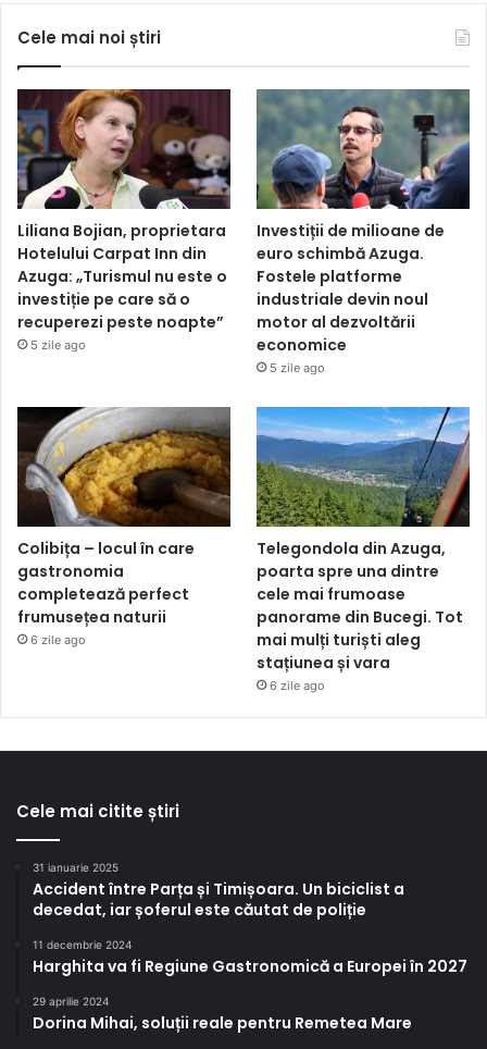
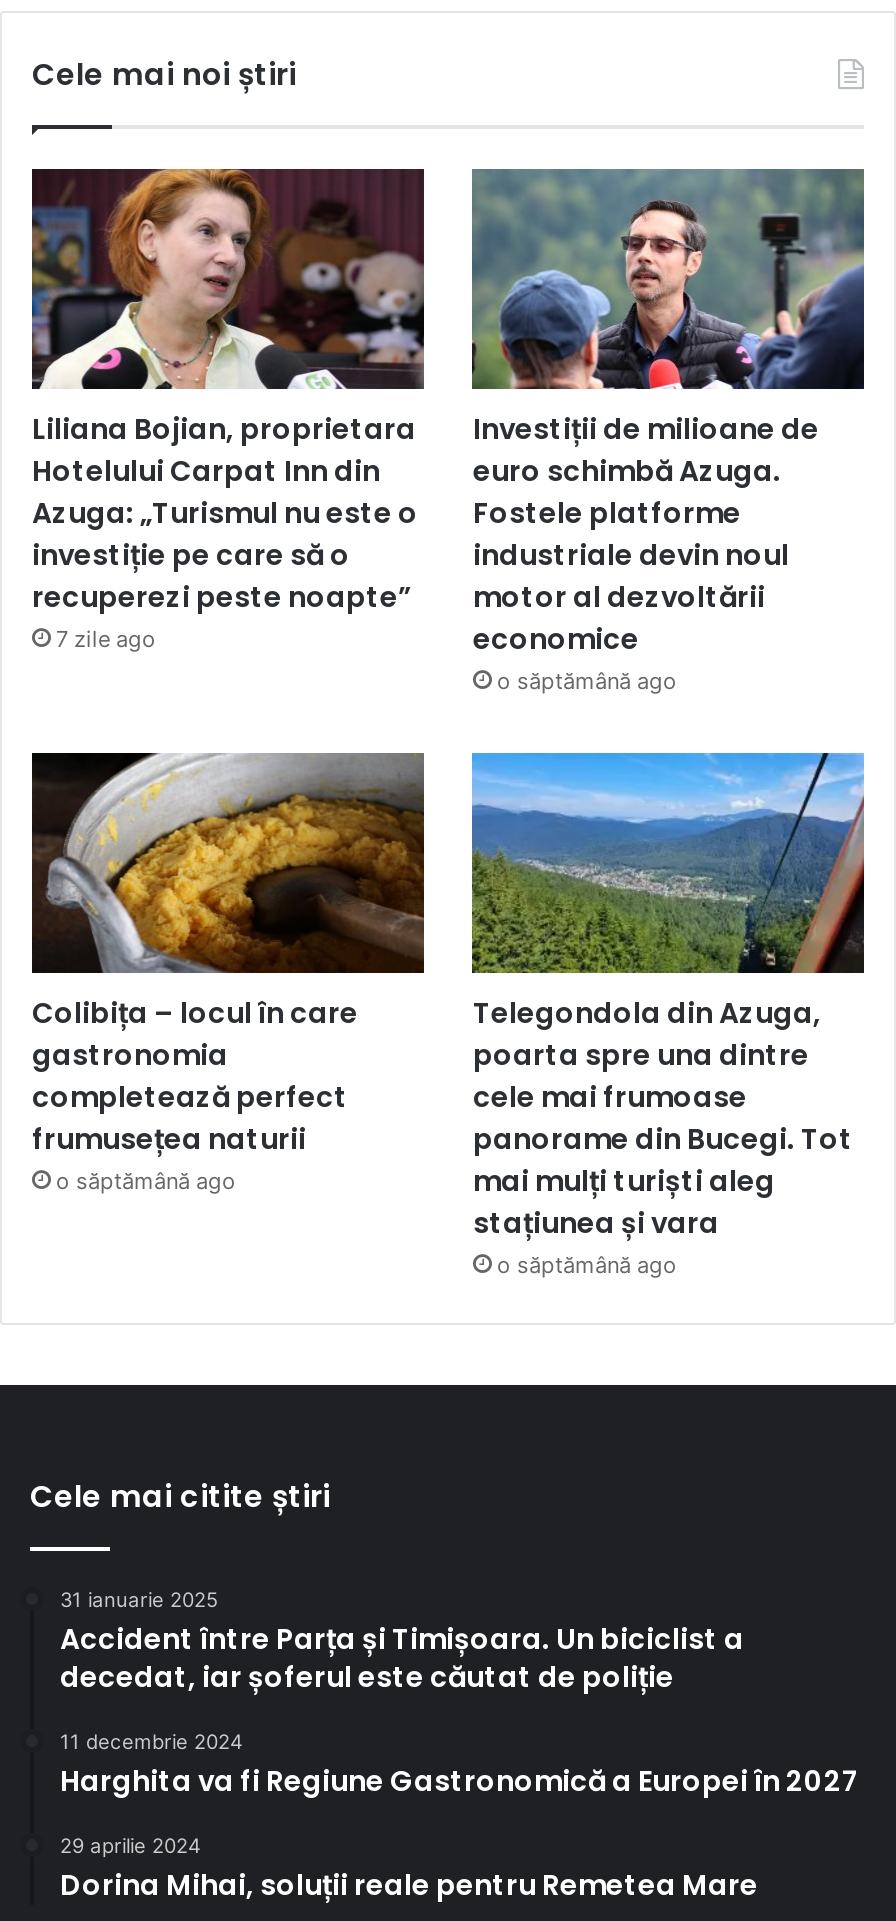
[30,337,86,352] 5 zile ago -> [56,625,156,653] 7 zile ago
[270,360,326,375] 5 zile ago -> [497,667,677,695] o săptămână ago
[30,632,86,648] 6 zile ago -> [56,1167,236,1195] o săptămână ago
[270,678,326,693] 6 zile ago -> [497,1251,677,1279] o săptămână ago

